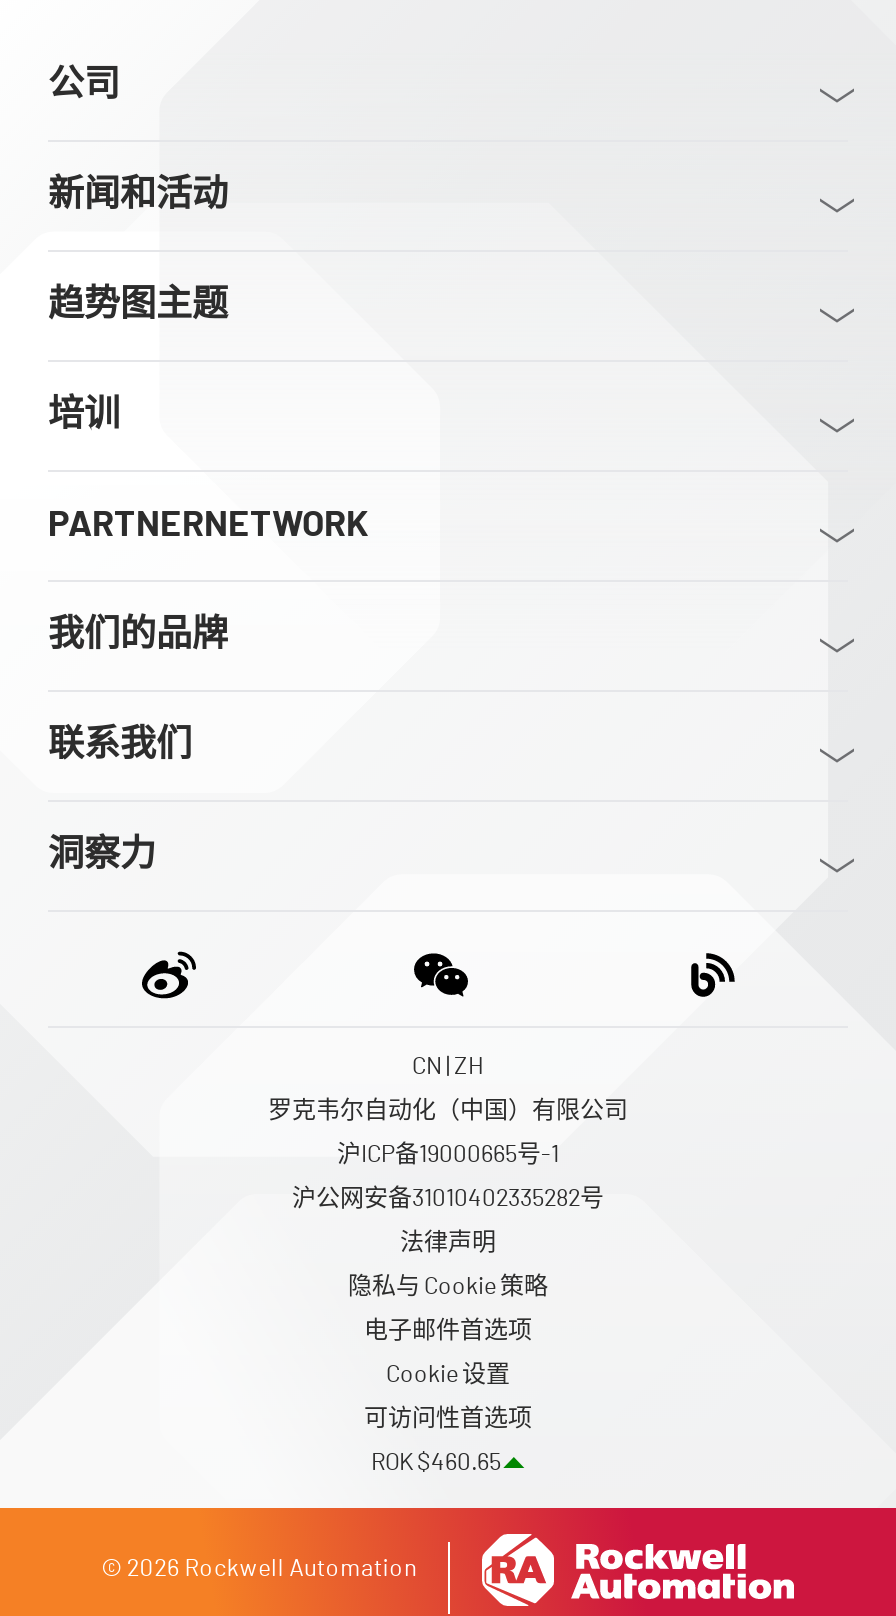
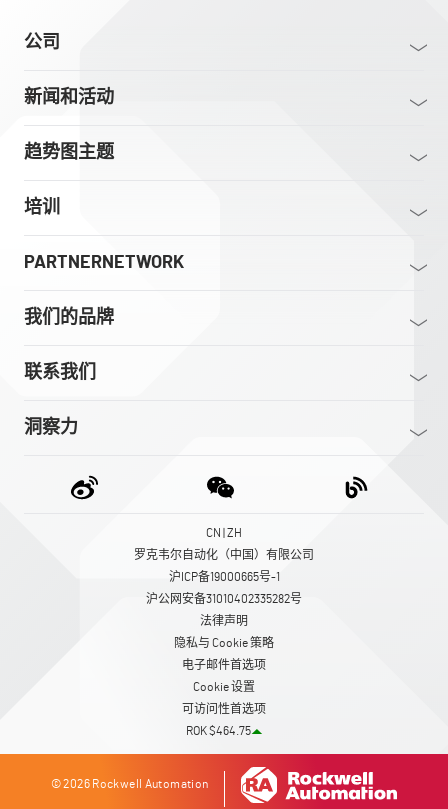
[371,1451,501,1475] ROK $460.65 -> [185,725,250,737] ROK $464.75

